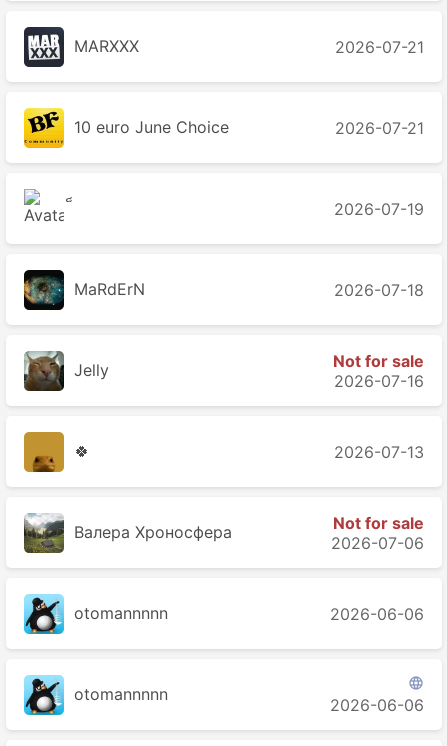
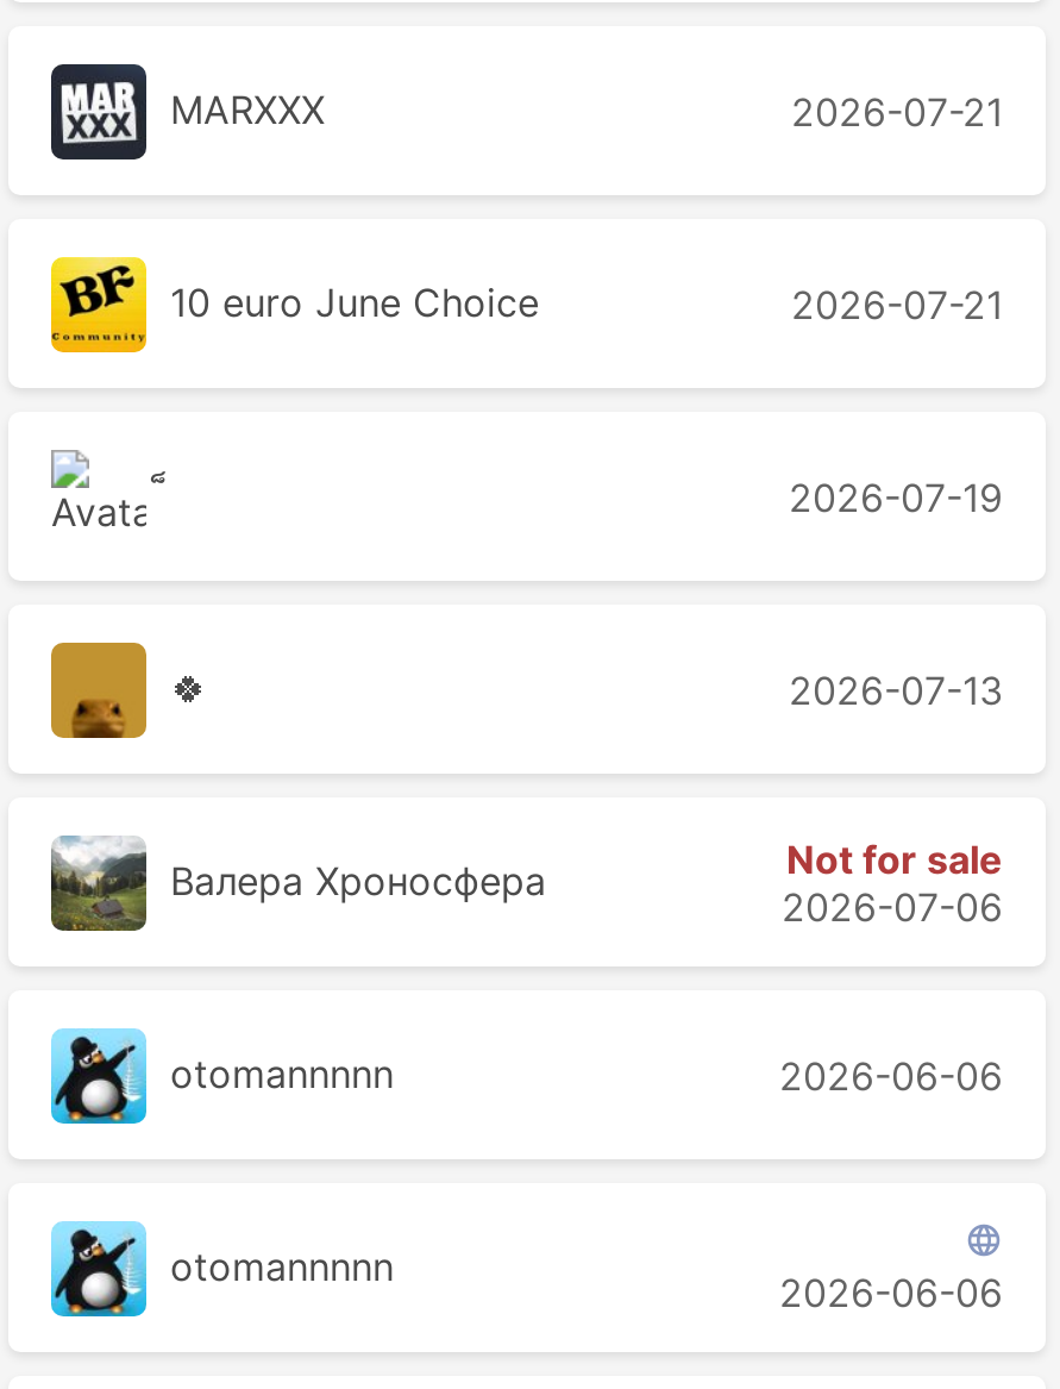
[23,269,424,311] [image] | MaRdErN | 2026-07-18 -> none
[24,351,424,391] [image] | Jelly | Not for sale | 2026-07-16 -> none

